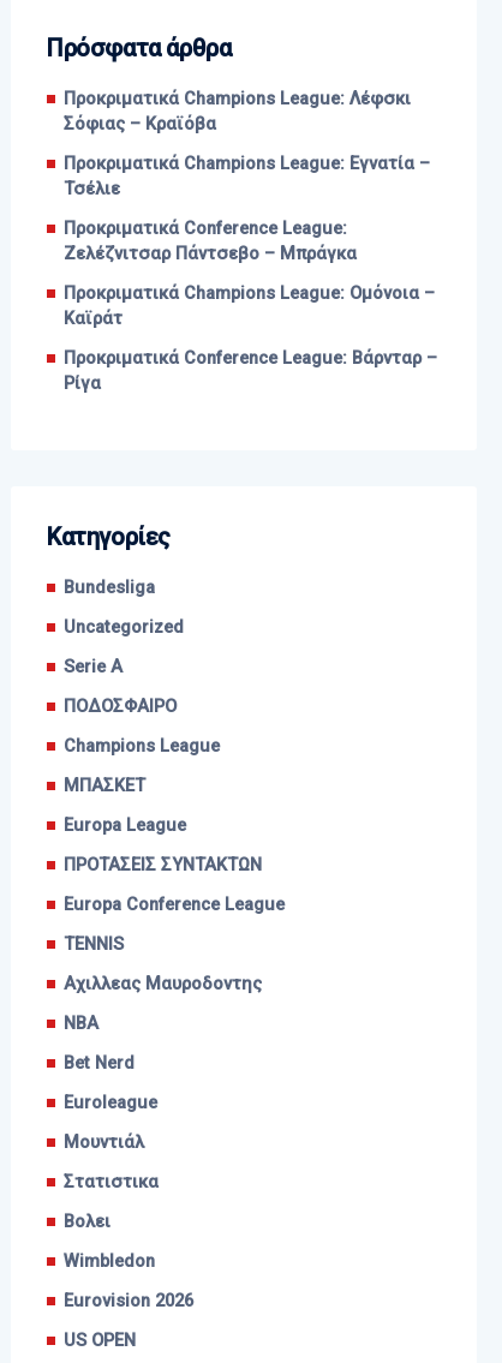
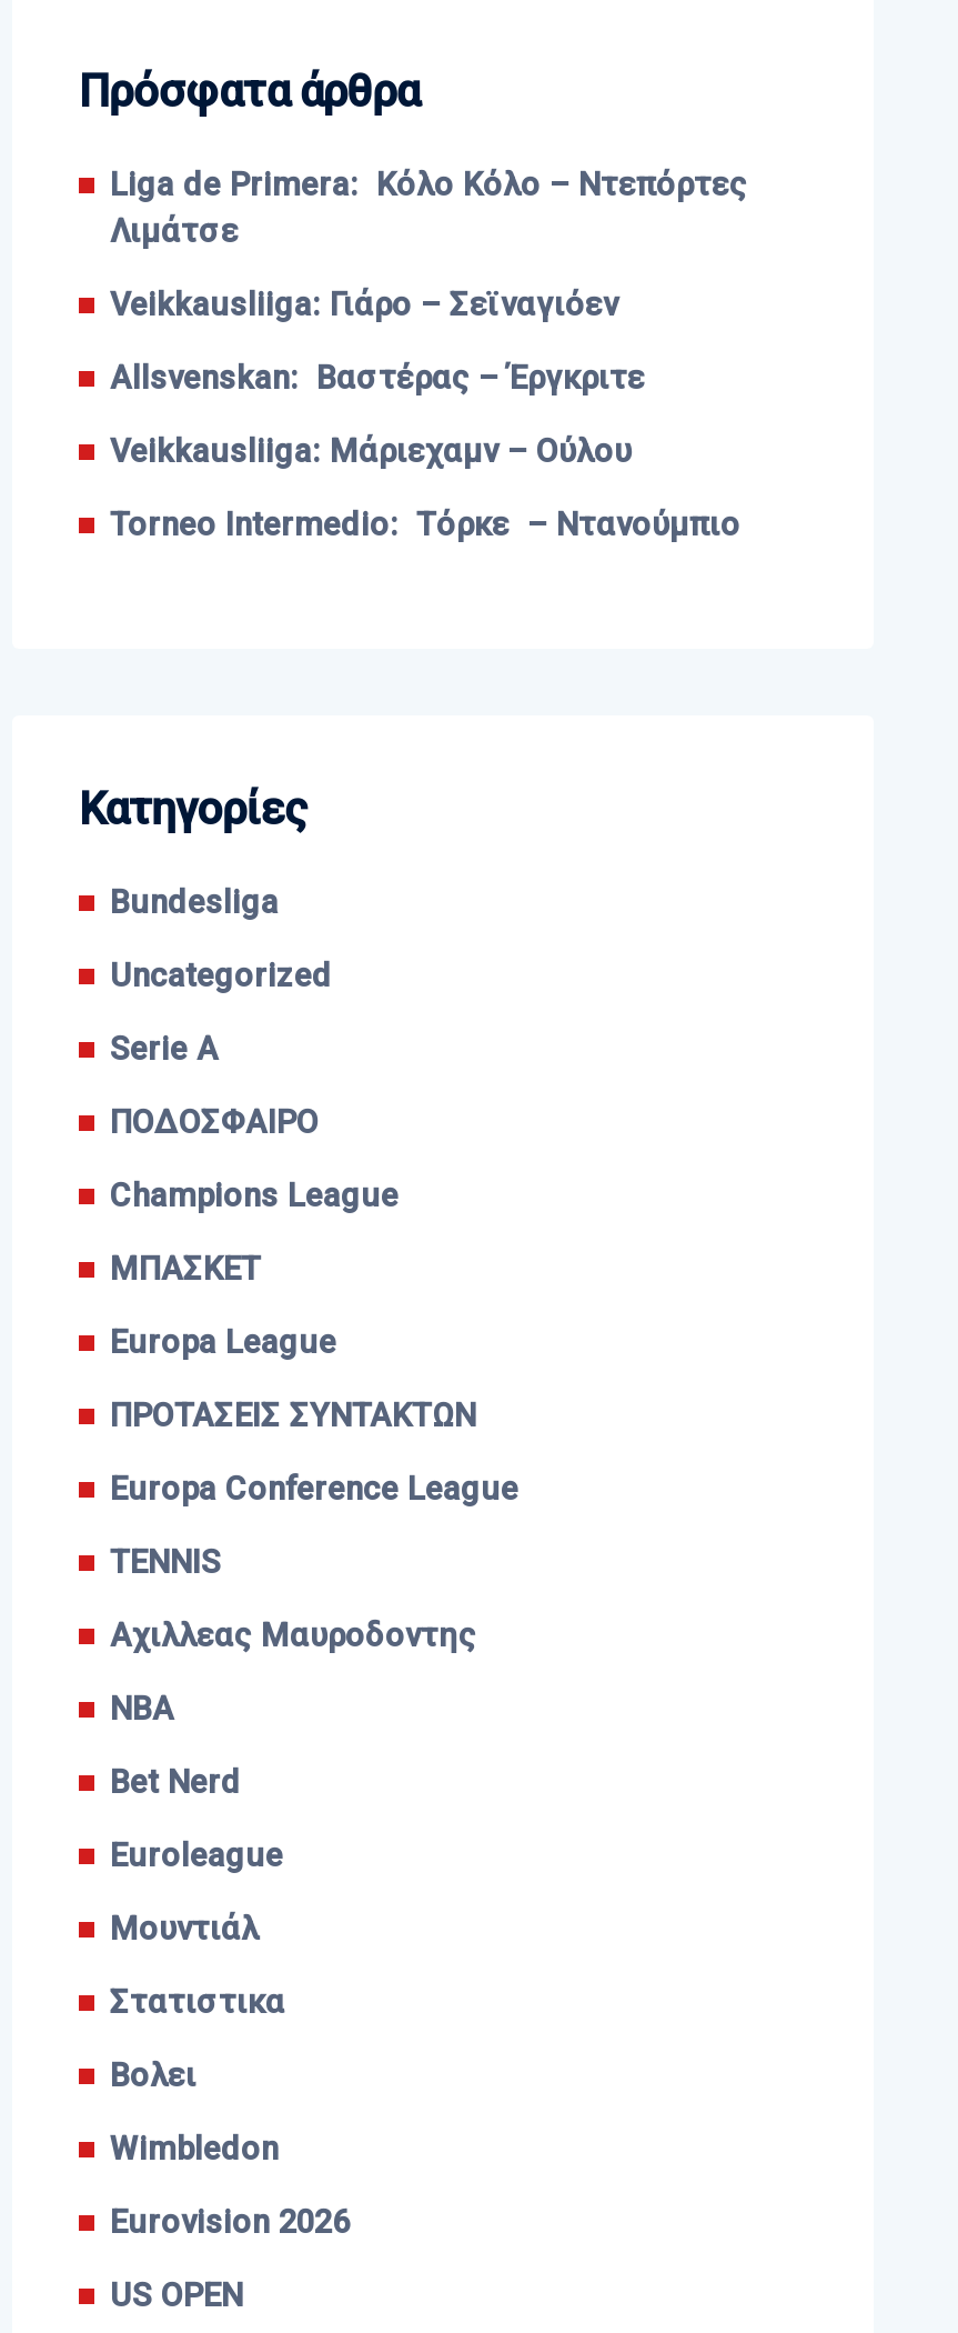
[64,89,411,134] Προκριματικά Champions League: Λέφσκι | Σόφιας – Κραϊόβα -> [110,166,747,250] Liga de Primera: Κόλο Κόλο – Ντεπόρτες | Λιμάτσε
[64,153,430,199] Προκριματικά Champions League: Εγνατία – | Τσέλιε -> [110,286,636,324] Veikkausliiga: Γιάρο – Σεϊναγιόεν
[64,218,357,264] Προκριματικά Conference League: | Ζελέζνιτσαρ Πάντσεβο – Μπράγκα -> [110,359,663,397] Allsvenskan: Βαστέρας – Έργκριτε
[64,283,435,329] Προκριματικά Champions League: Ομόνοια – | Καϊράτ -> [110,433,658,470] Veikkausliiga: Μάριεχαμν – Ούλου
[64,348,437,394] Προκριματικά Conference League: Βάρνταρ – | Ρίγα -> [110,506,758,544] Torneo Intermedio: Τόρκε – Ντανούμπιο

